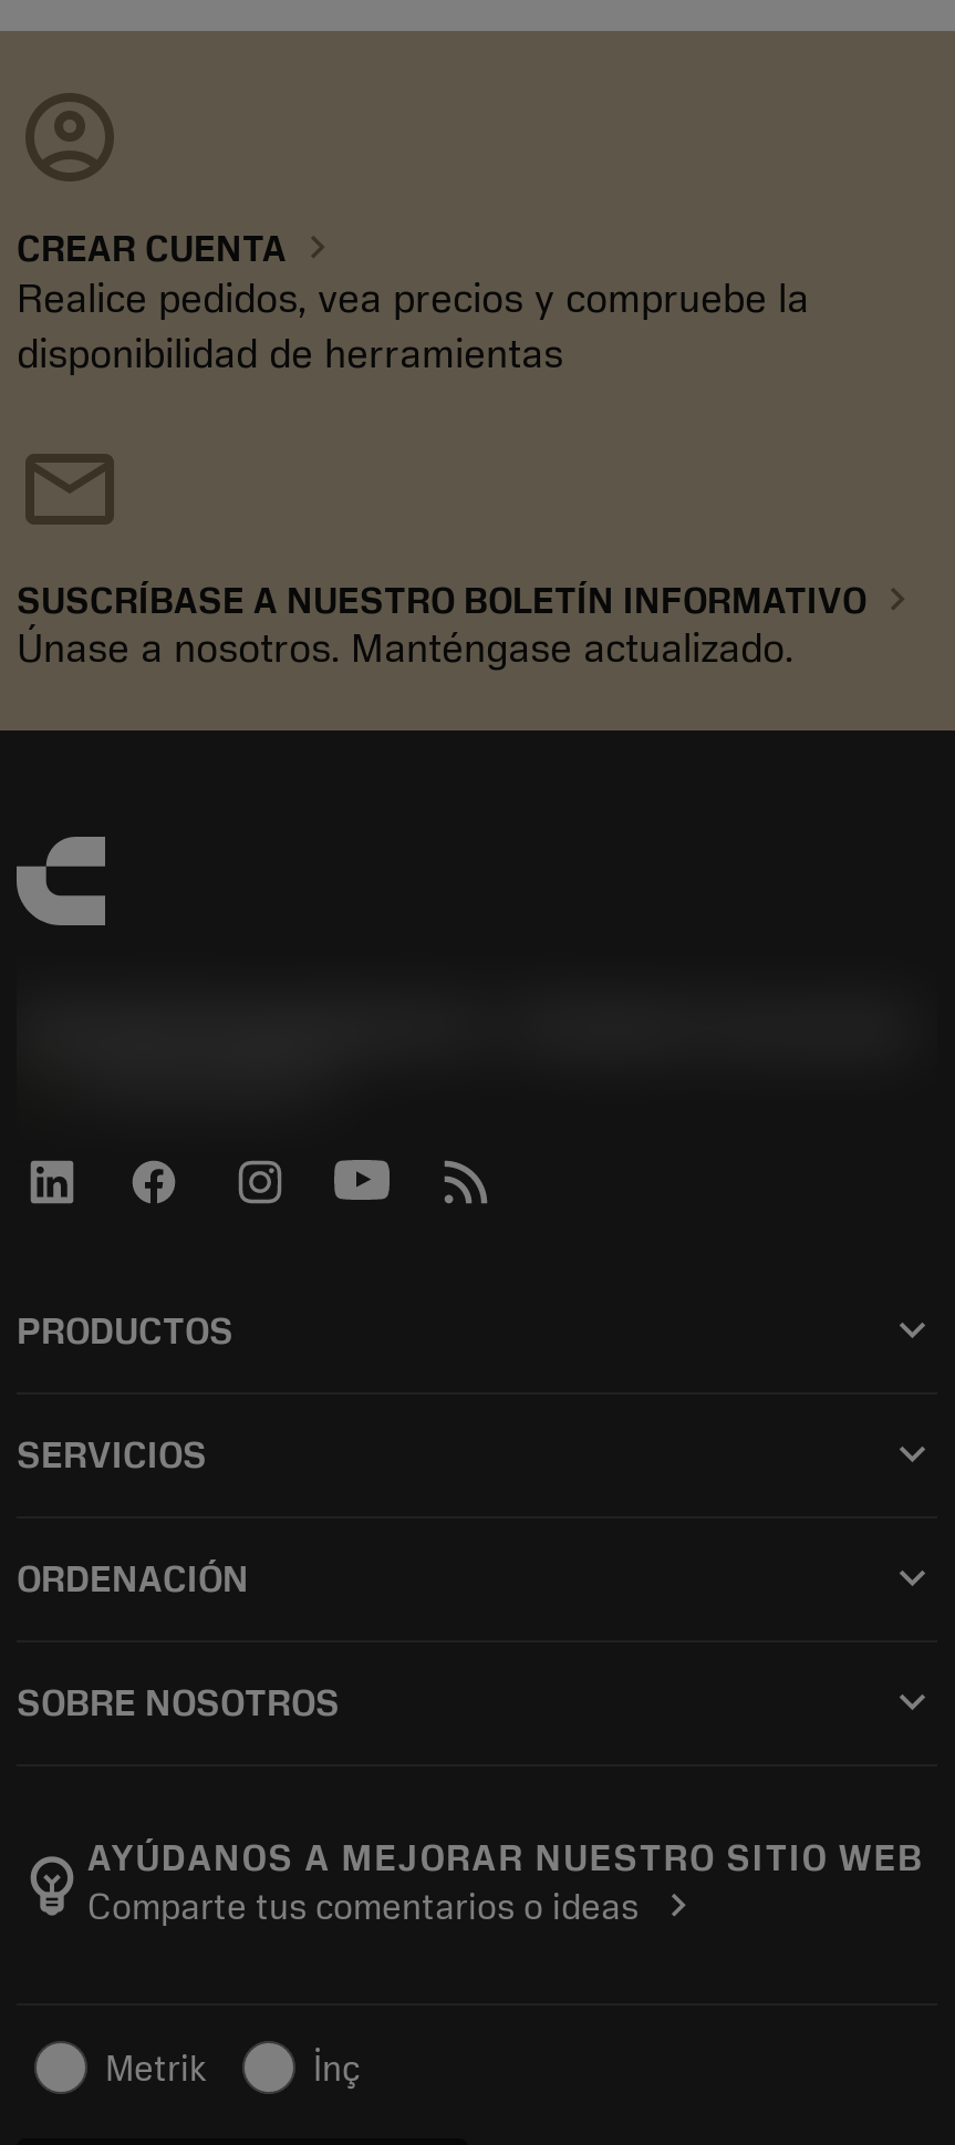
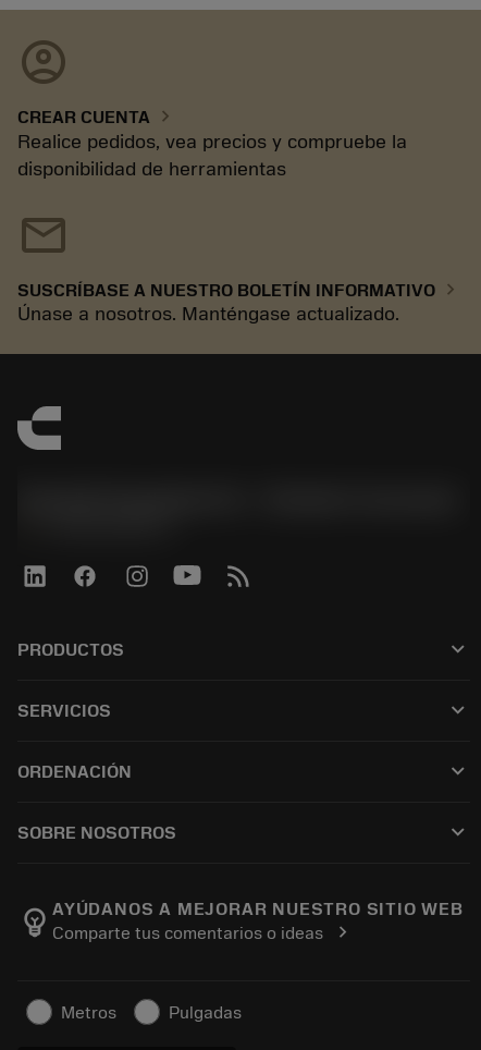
[105,2048,360,2092] Metrik | İnç -> [61,1002,242,1024] Metros | Pulgadas

